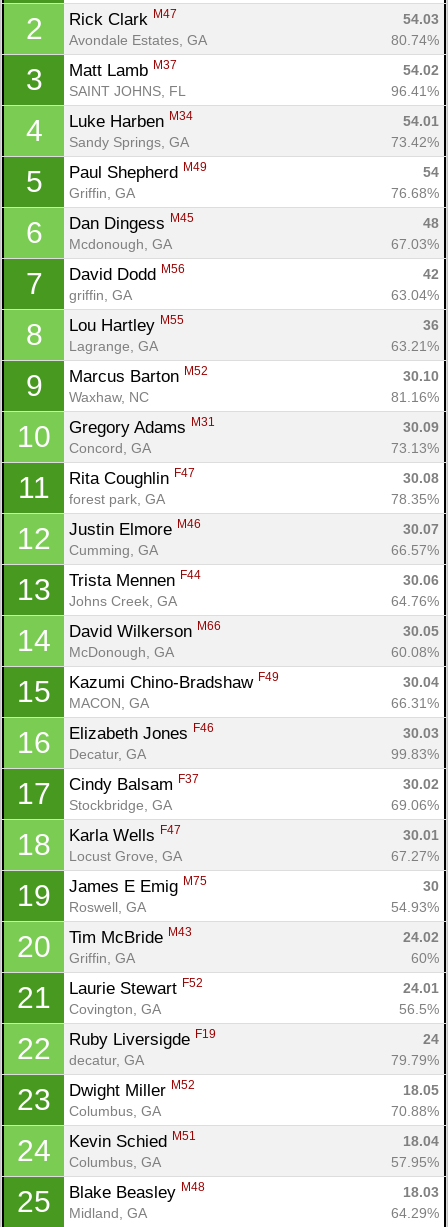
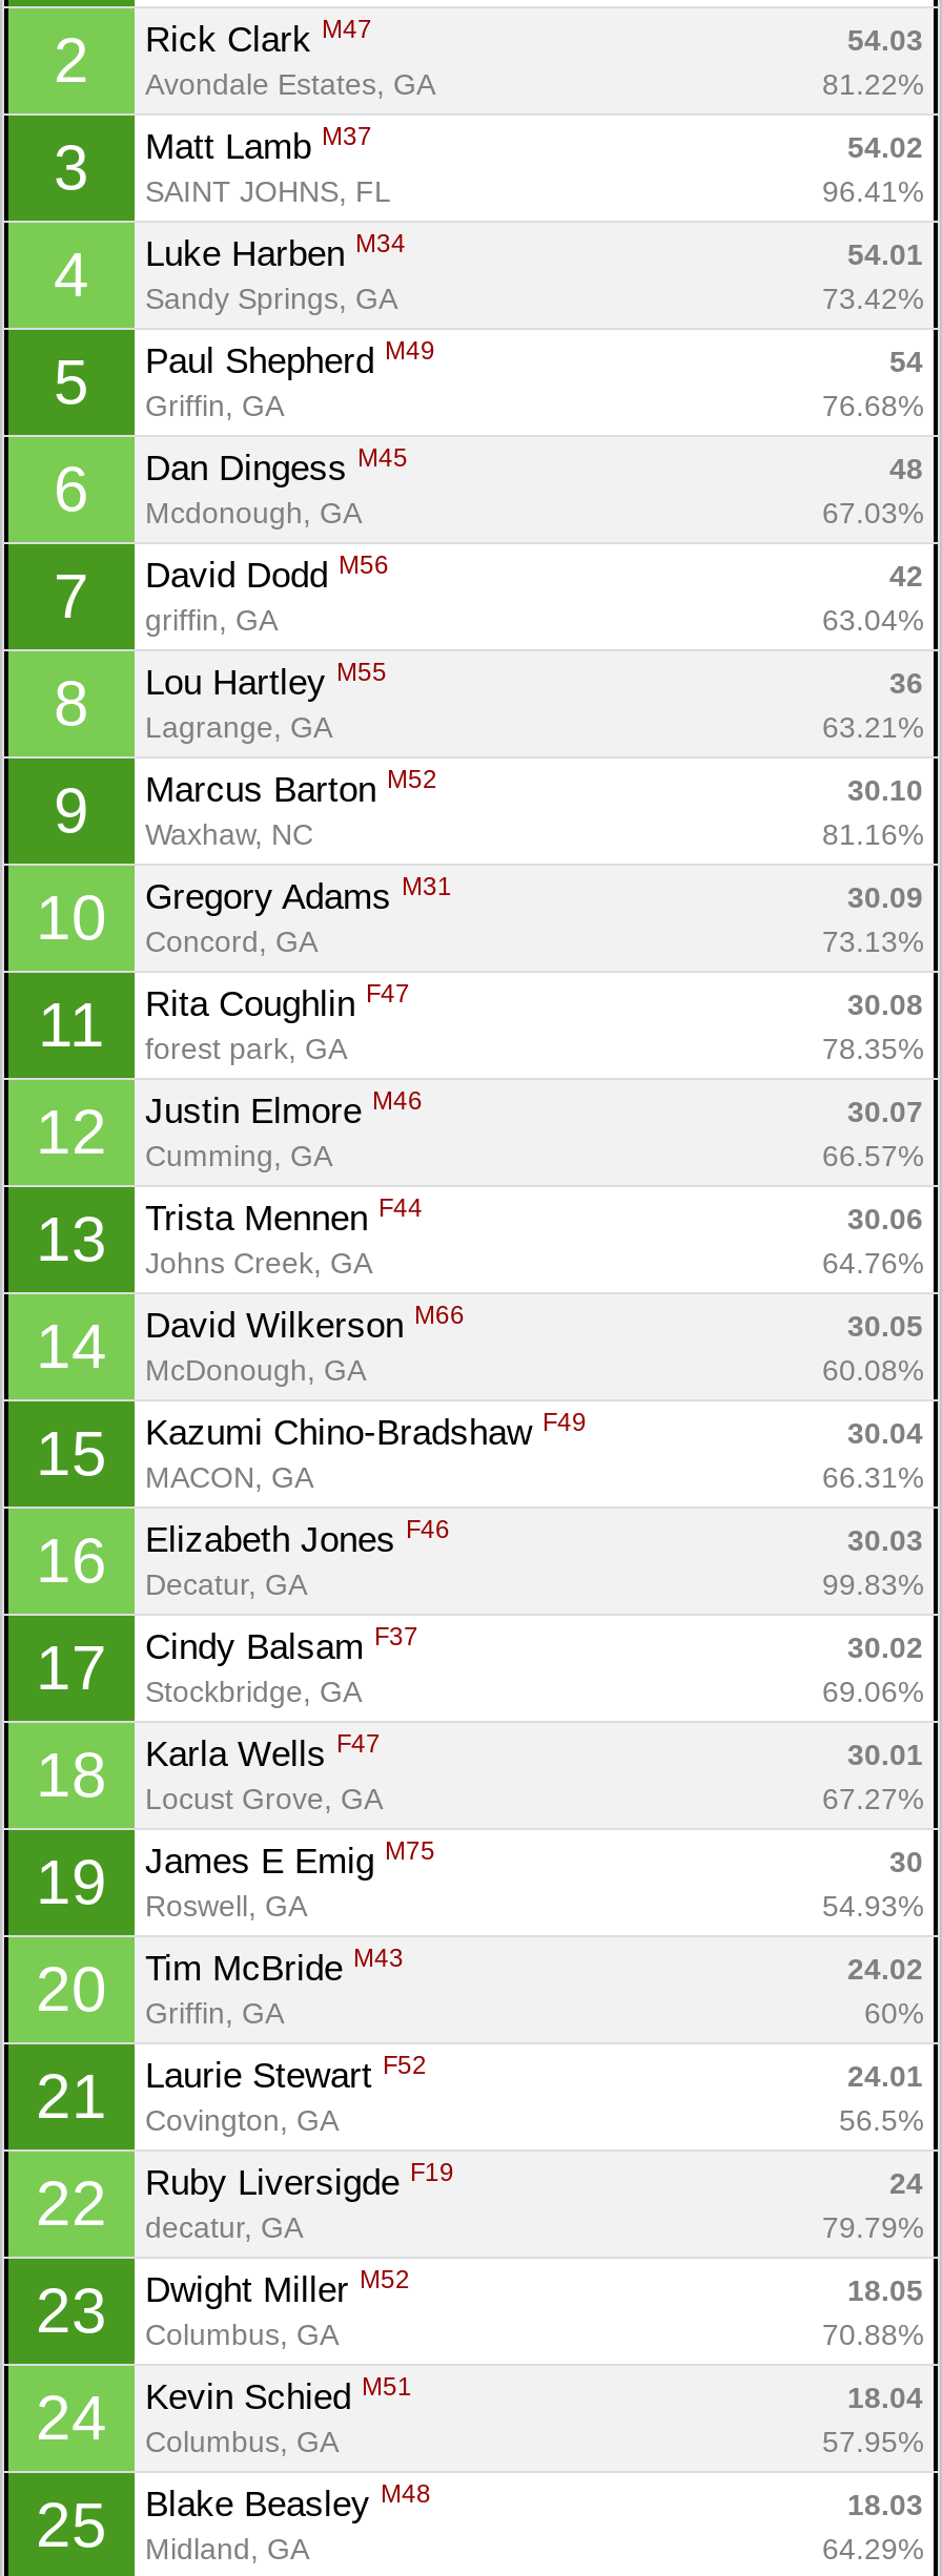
[391,32,439,48] 80.74% -> [822,67,923,101] 81.22%

